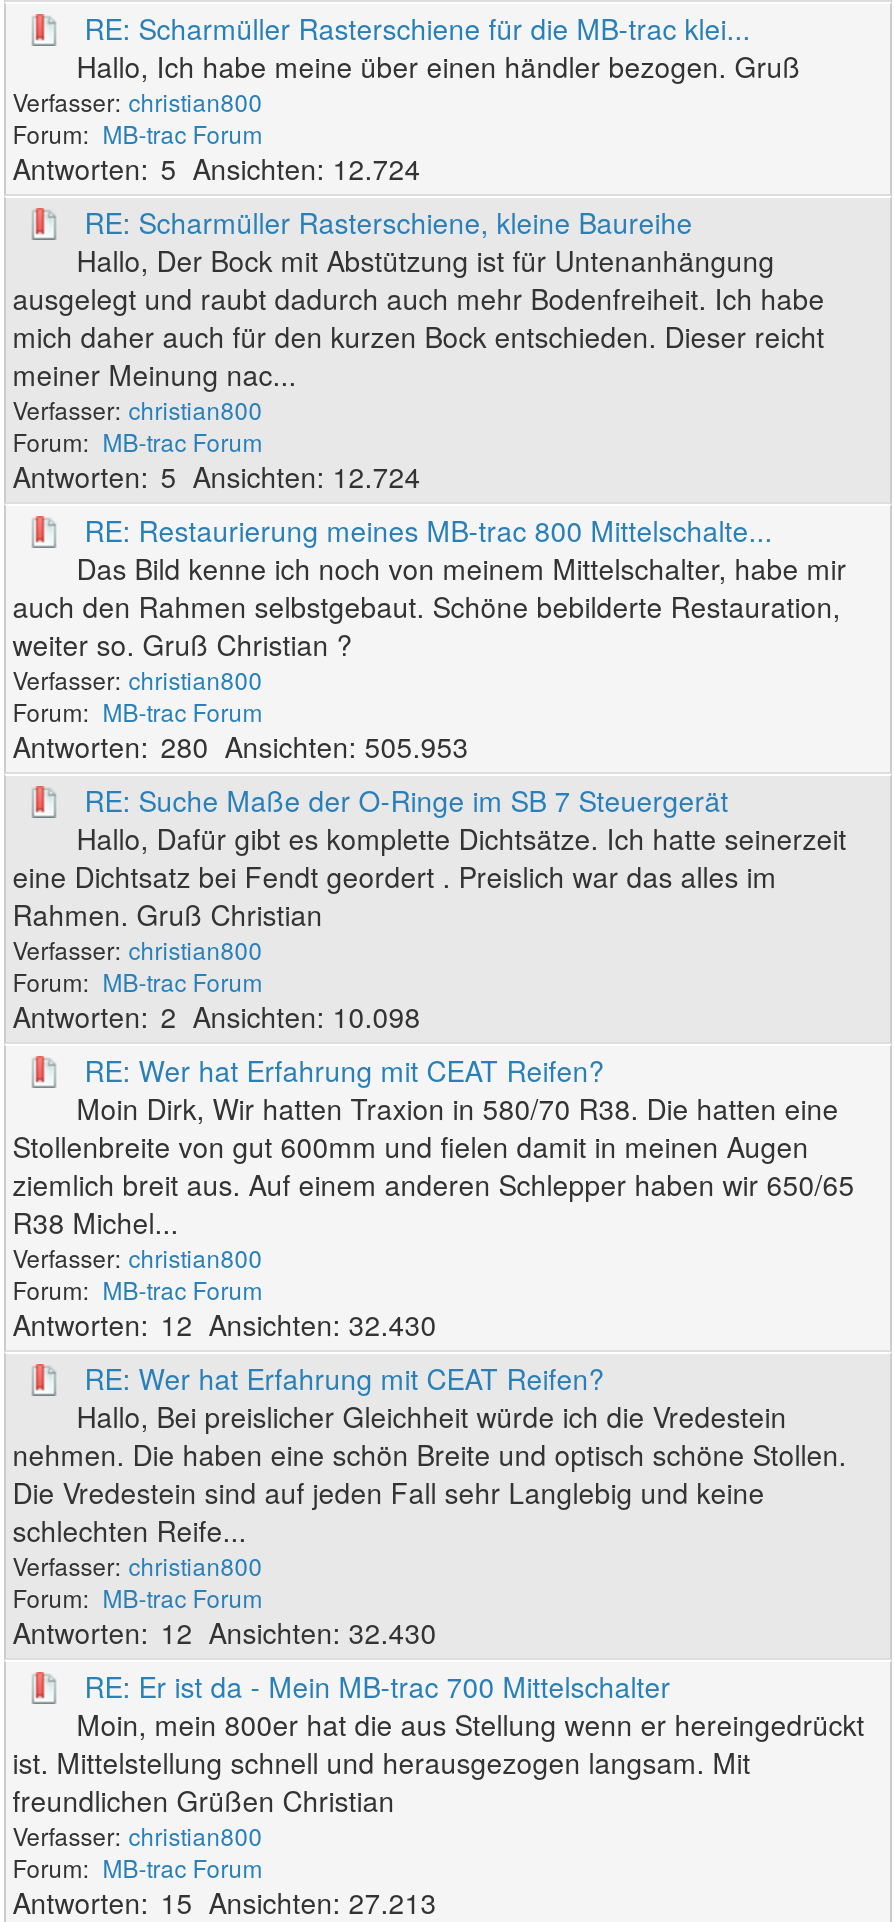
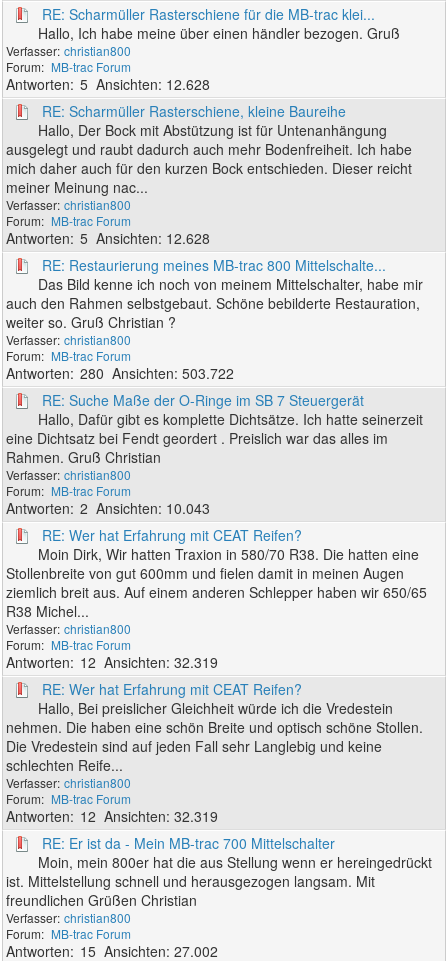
[332,148,420,188] 12.724 -> [166,74,210,94] 12.628
[332,456,420,496] 12.724 -> [166,228,210,248] 12.628
[364,726,468,766] 505.953 -> [182,363,234,383] 503.722
[332,996,420,1036] 10.098 -> [166,498,210,518] 10.043
[348,1304,436,1344] 32.430 -> [174,652,218,672] 32.319
[348,1612,436,1652] 32.430 -> [174,806,218,826] 32.319
[348,1882,436,1922] 27.213 -> [174,941,218,961] 27.002

